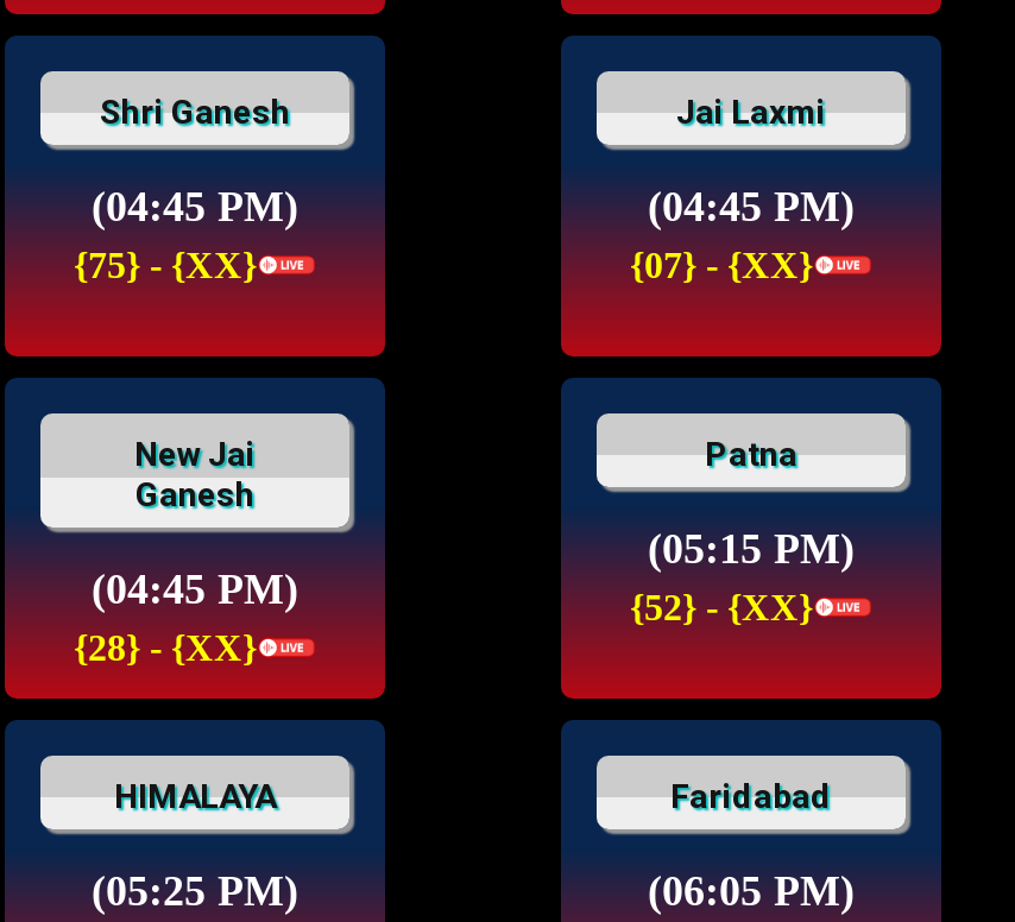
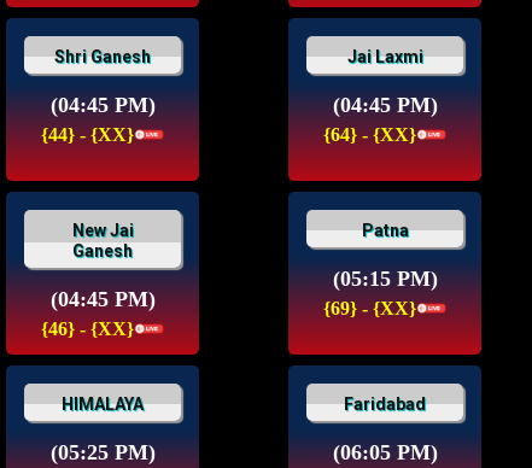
[74,244,257,284] {75} - {XX} -> [41,124,134,144] {44} - {XX}
[630,244,813,284] {07} - {XX} -> [323,124,416,144] {64} - {XX}
[630,586,813,627] {52} - {XX} -> [323,298,416,318] {69} - {XX}
[74,627,257,667] {28} - {XX} -> [41,318,134,339] {46} - {XX}

